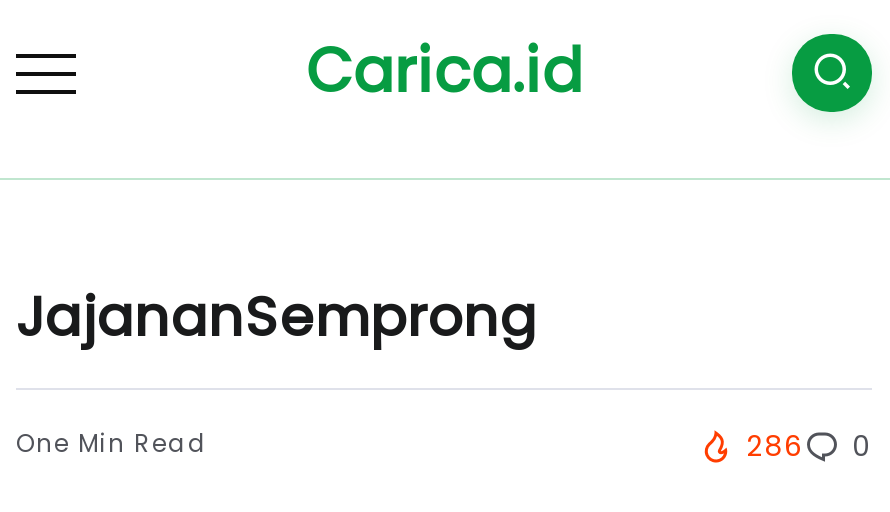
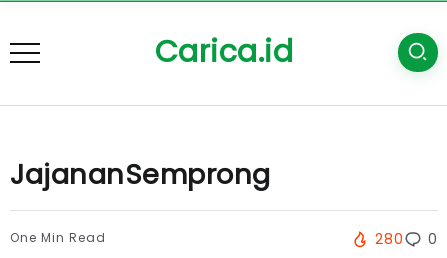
[746,426,872,466] 286 0 -> [375,229,438,249] 280 0

